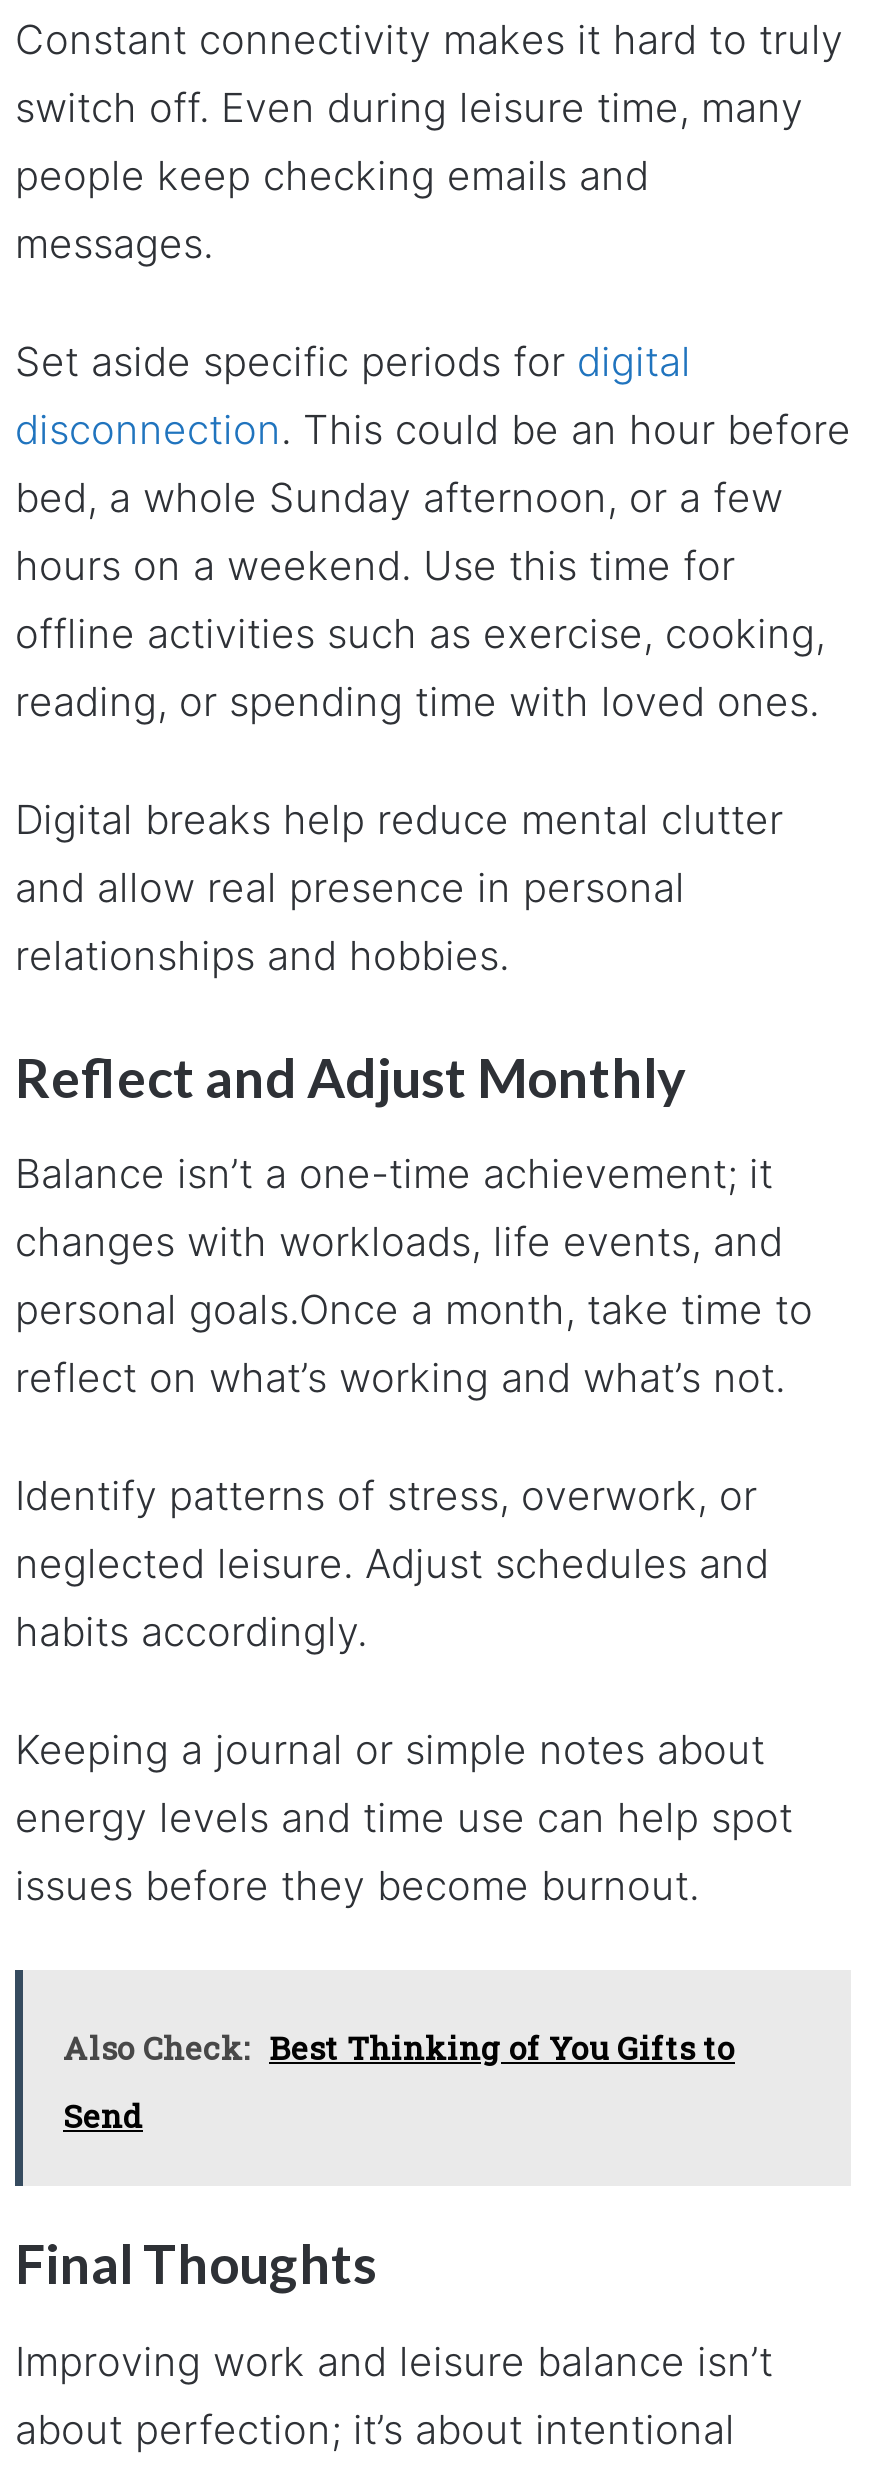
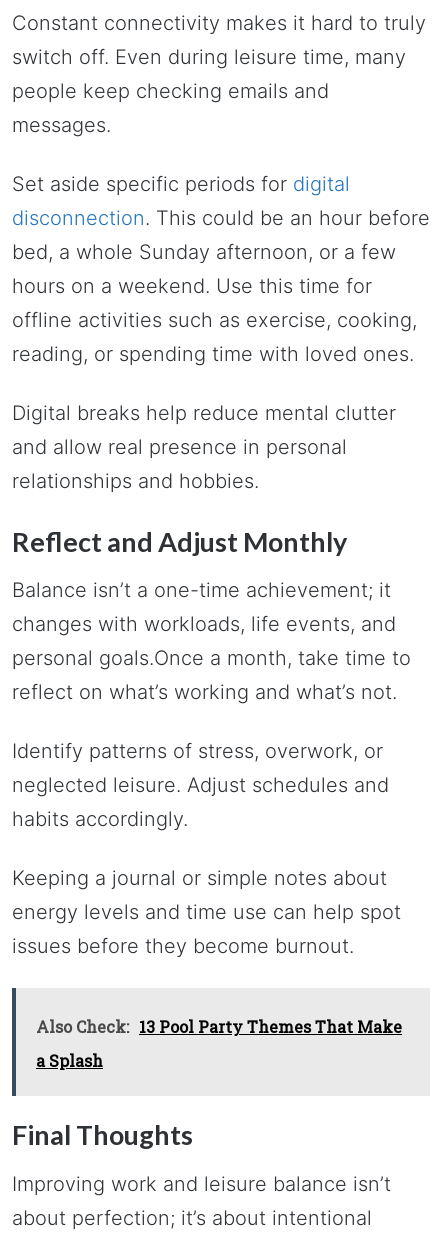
[63,2026,735,2068] Also Check: Best Thinking of You Gifts to -> [36,1016,402,1037] Also Check: 13 Pool Party Themes That Make
[63,2094,143,2136] Send -> [36,1050,103,1071] a Splash

